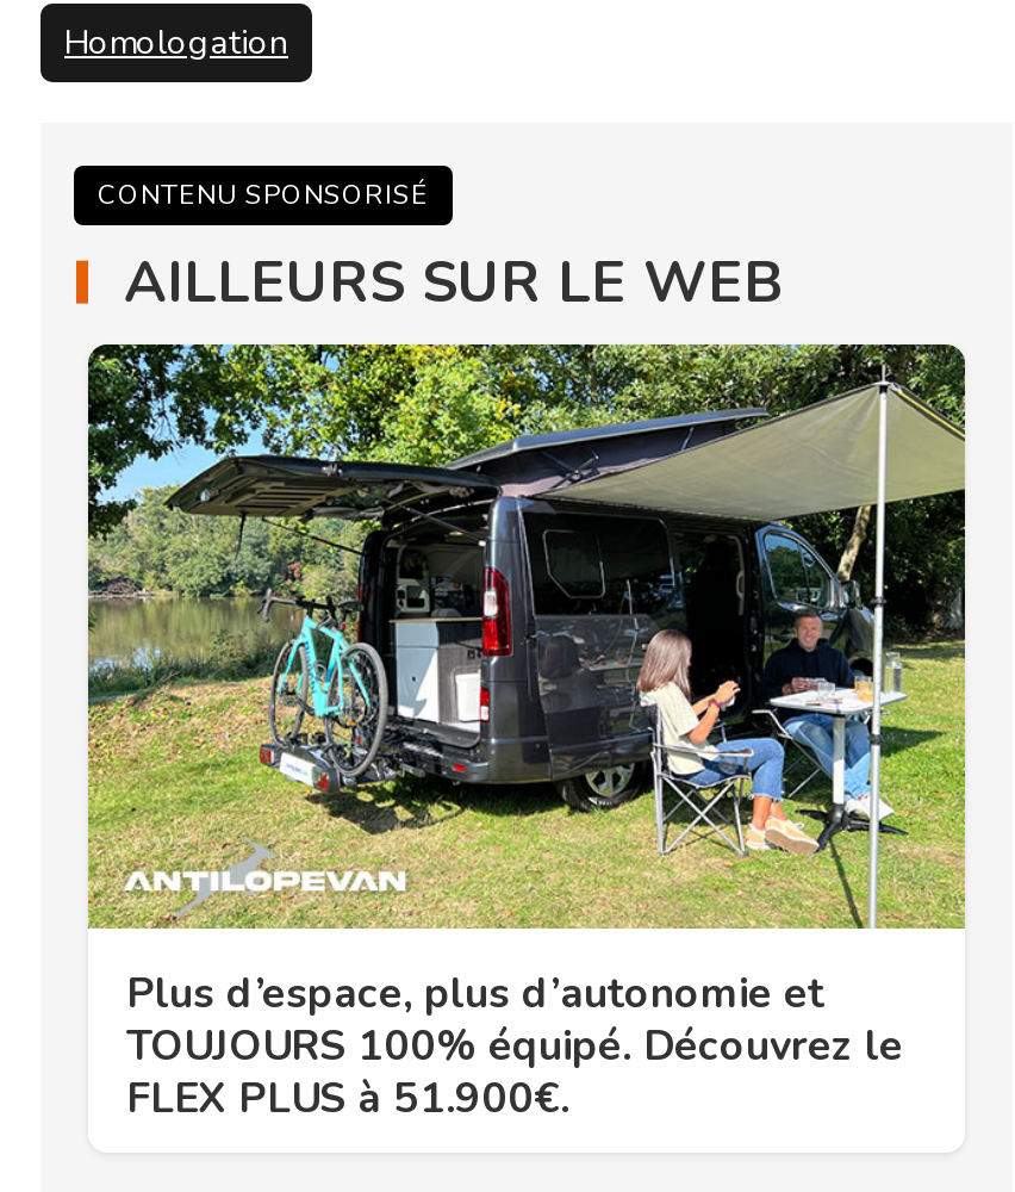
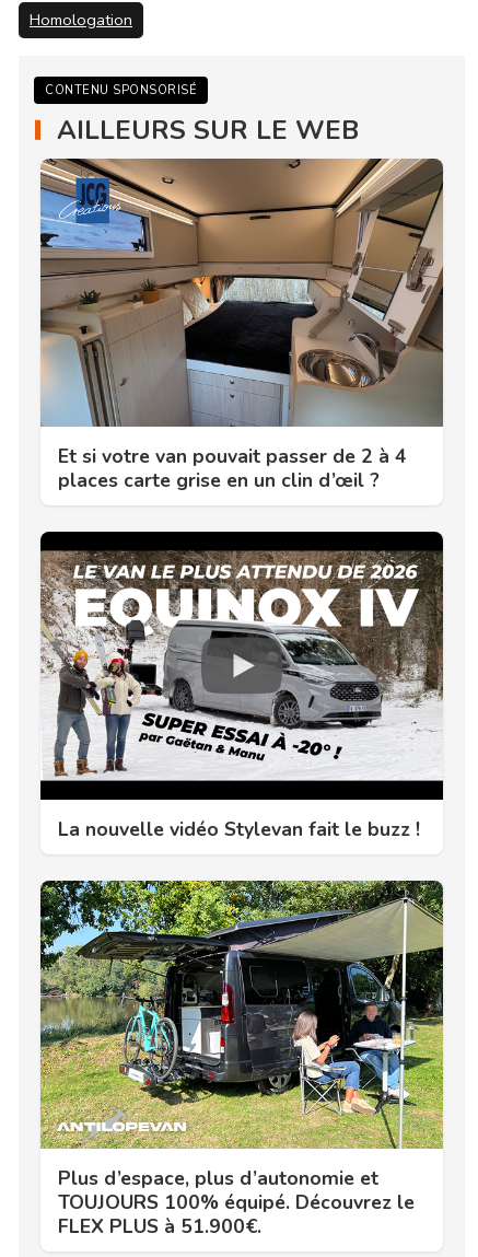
none -> [39,158,444,493] [image] | Et si votre van pouvait passer de 2 à 4 | places carte grise en un clin d’œil ?
none -> [39,531,444,843] [image] | La nouvelle vidéo Stylevan fait le buzz !

